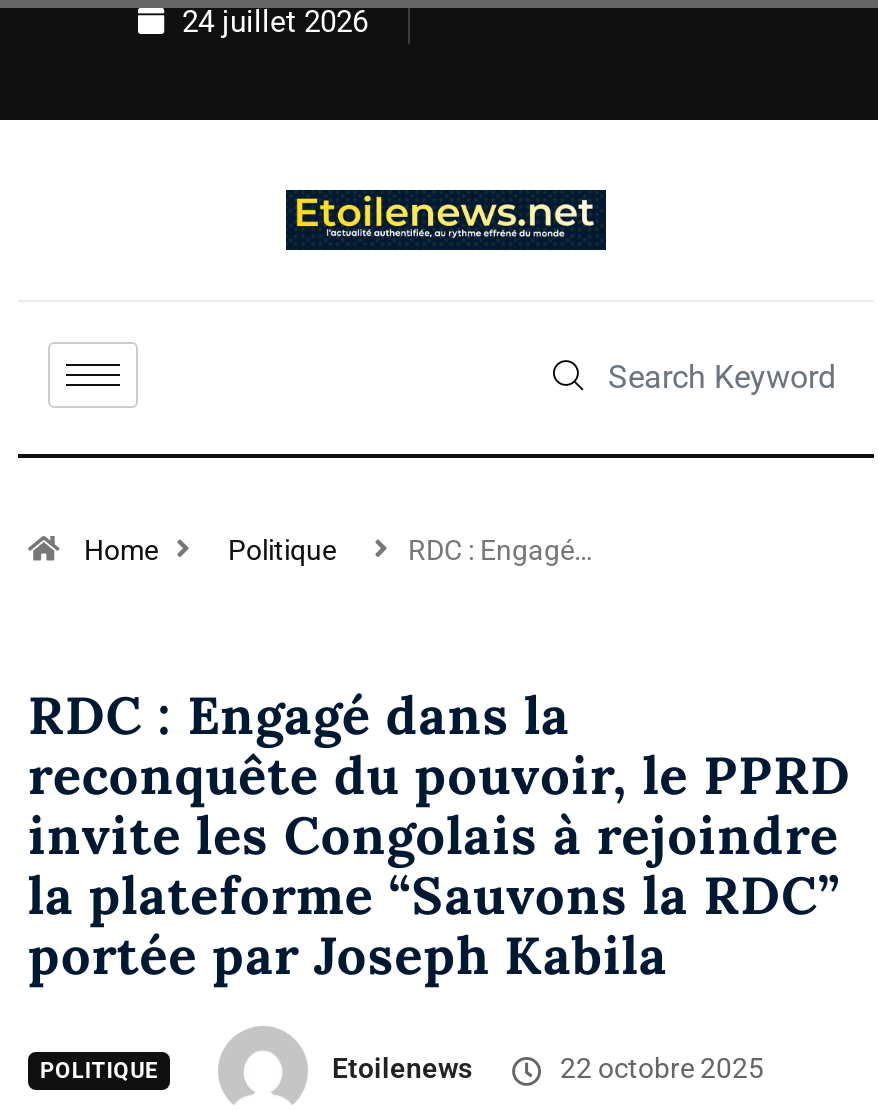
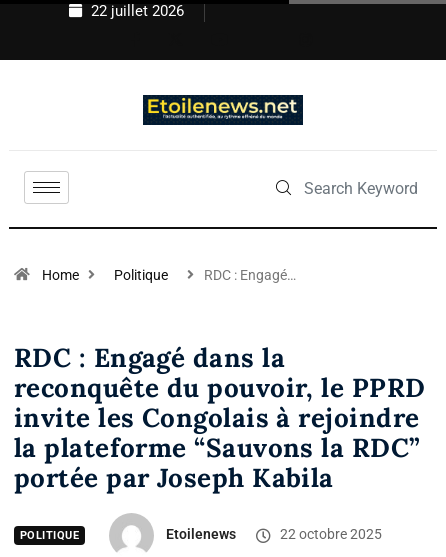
[174,4,368,40] 24 juillet 2026 -> [87,2,184,20] 22 juillet 2026

